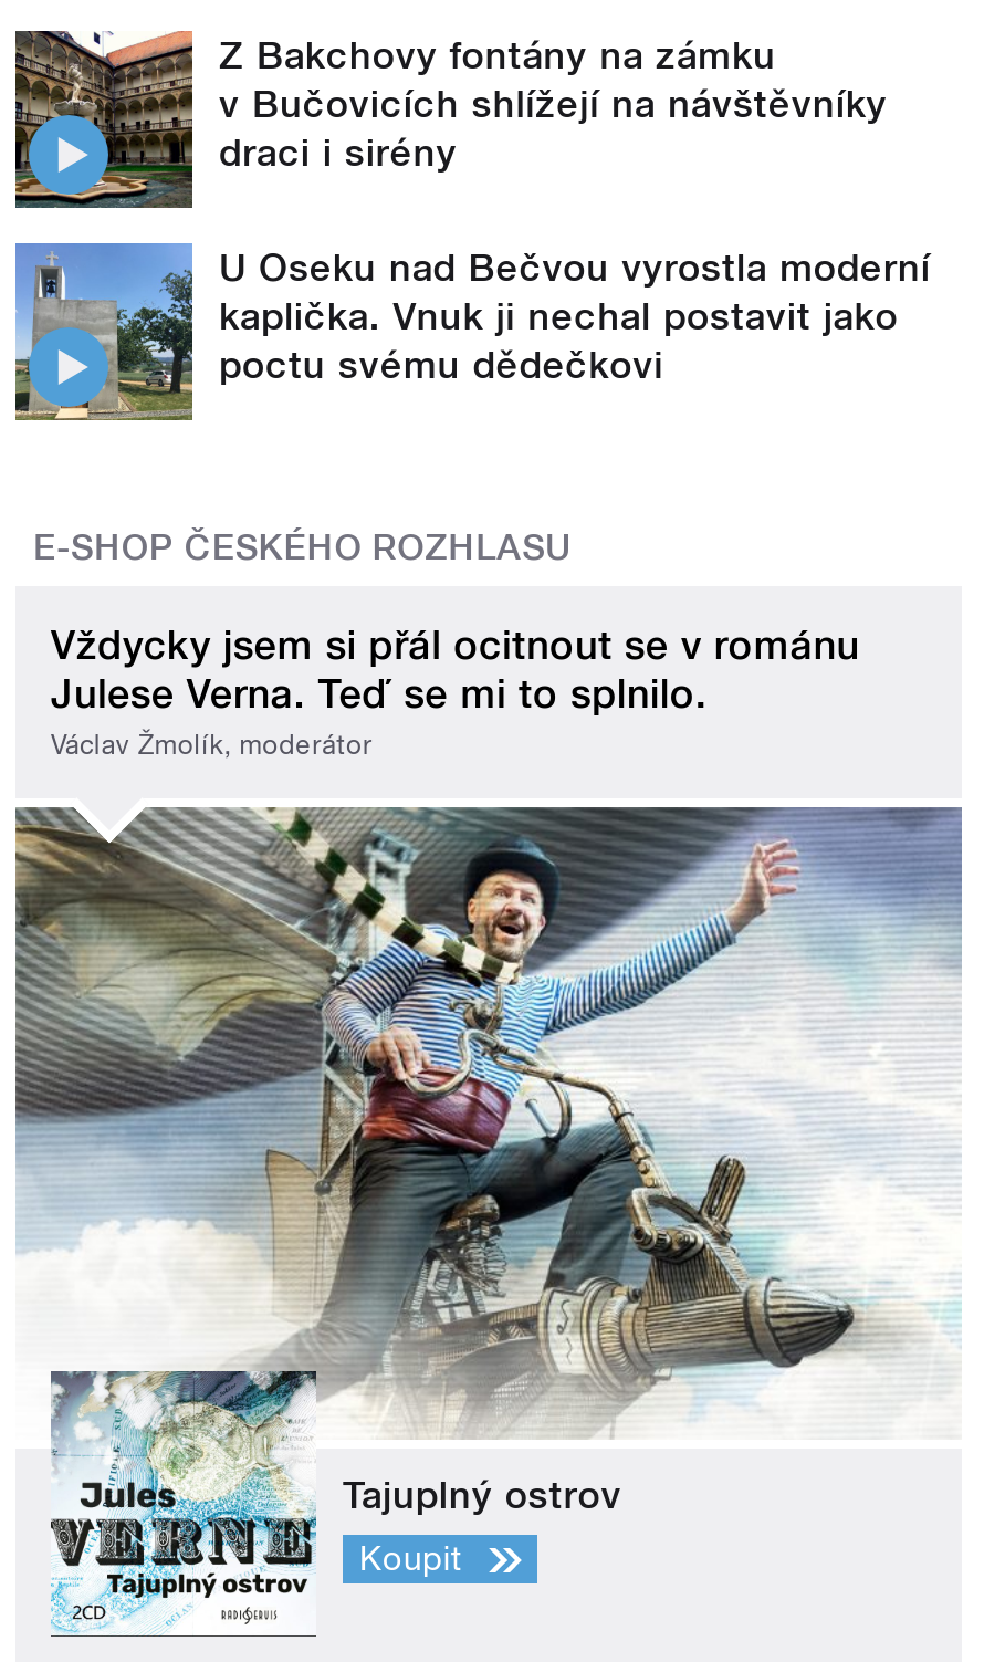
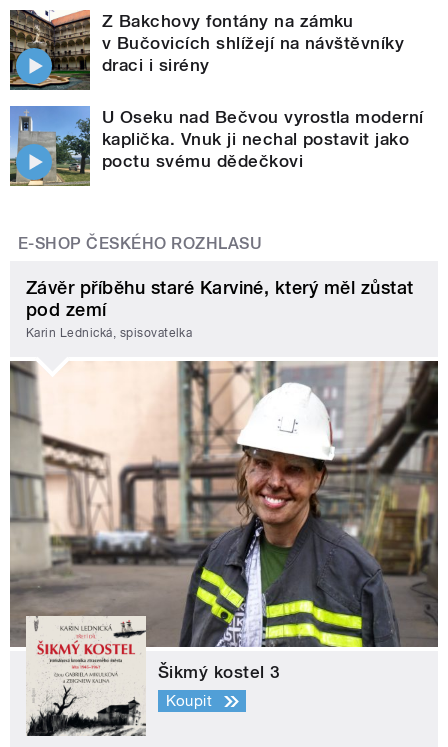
[51,621,860,762] Vždycky jsem si přál ocitnout se v románu | Julese Verna. Teď se mi to splnilo. | Václav Žmolík, moderátor -> [26,277,414,340] Závěr příběhu staré Karviné, který měl zůstat | pod zemí | Karin Lednická, spisovatelka
[15,805,964,1637] [image] | Tajuplný ostrov -> [9,360,439,737] [image] | Šikmý kostel 3

